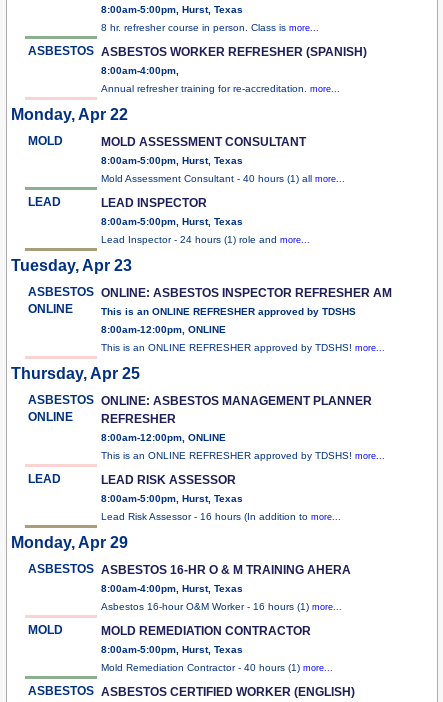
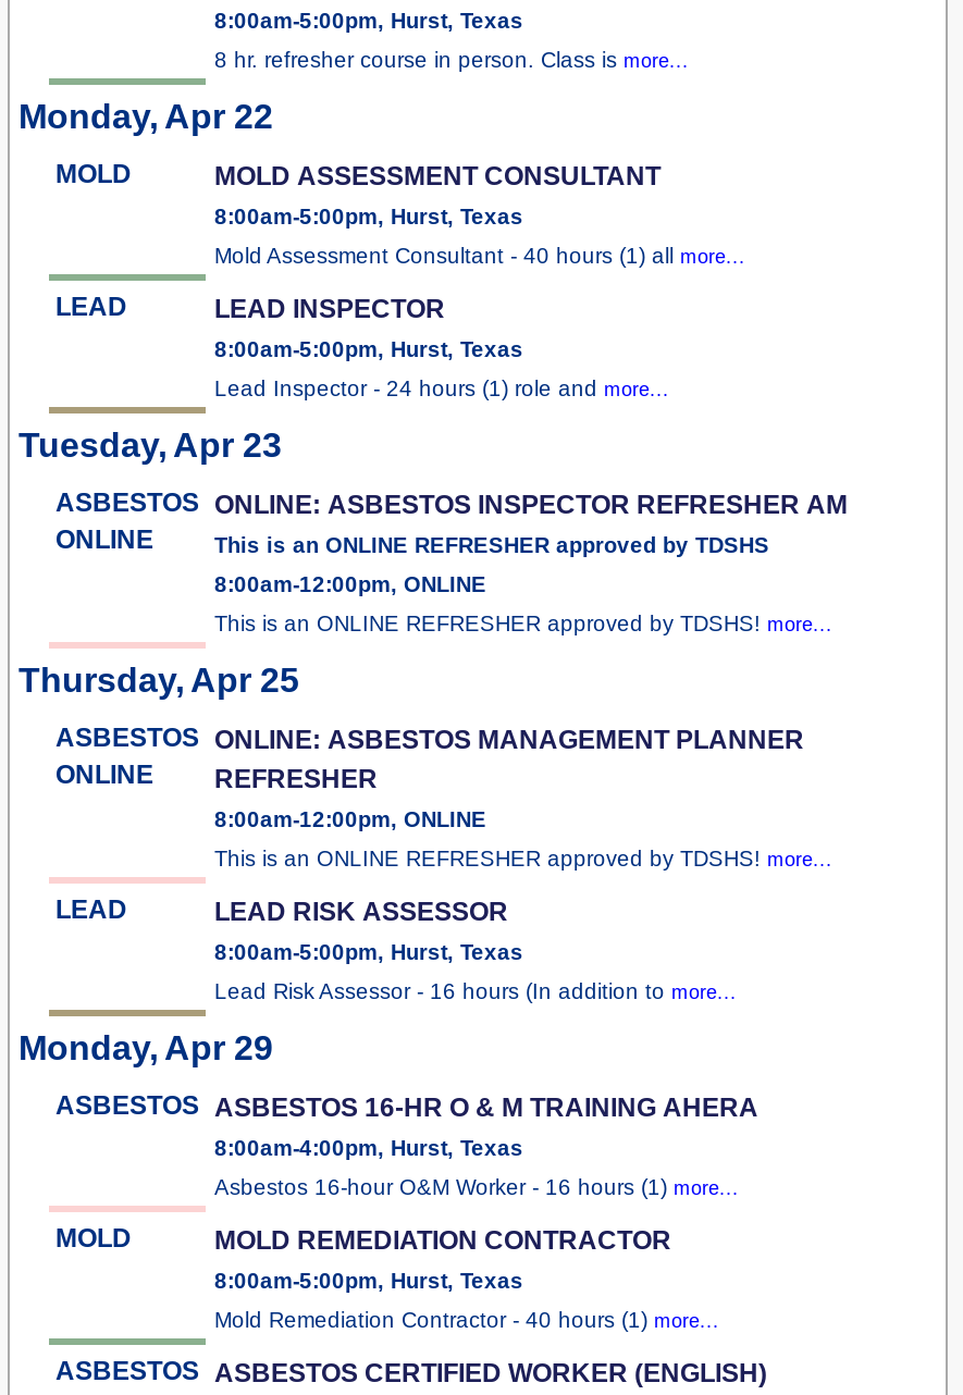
[28,44,367,94] ASBESTOS ASBESTOS WORKER REFRESHER (SPANISH) | 8:00am-4:00pm, | Annual refresher training for re-accreditation. more... -> none

